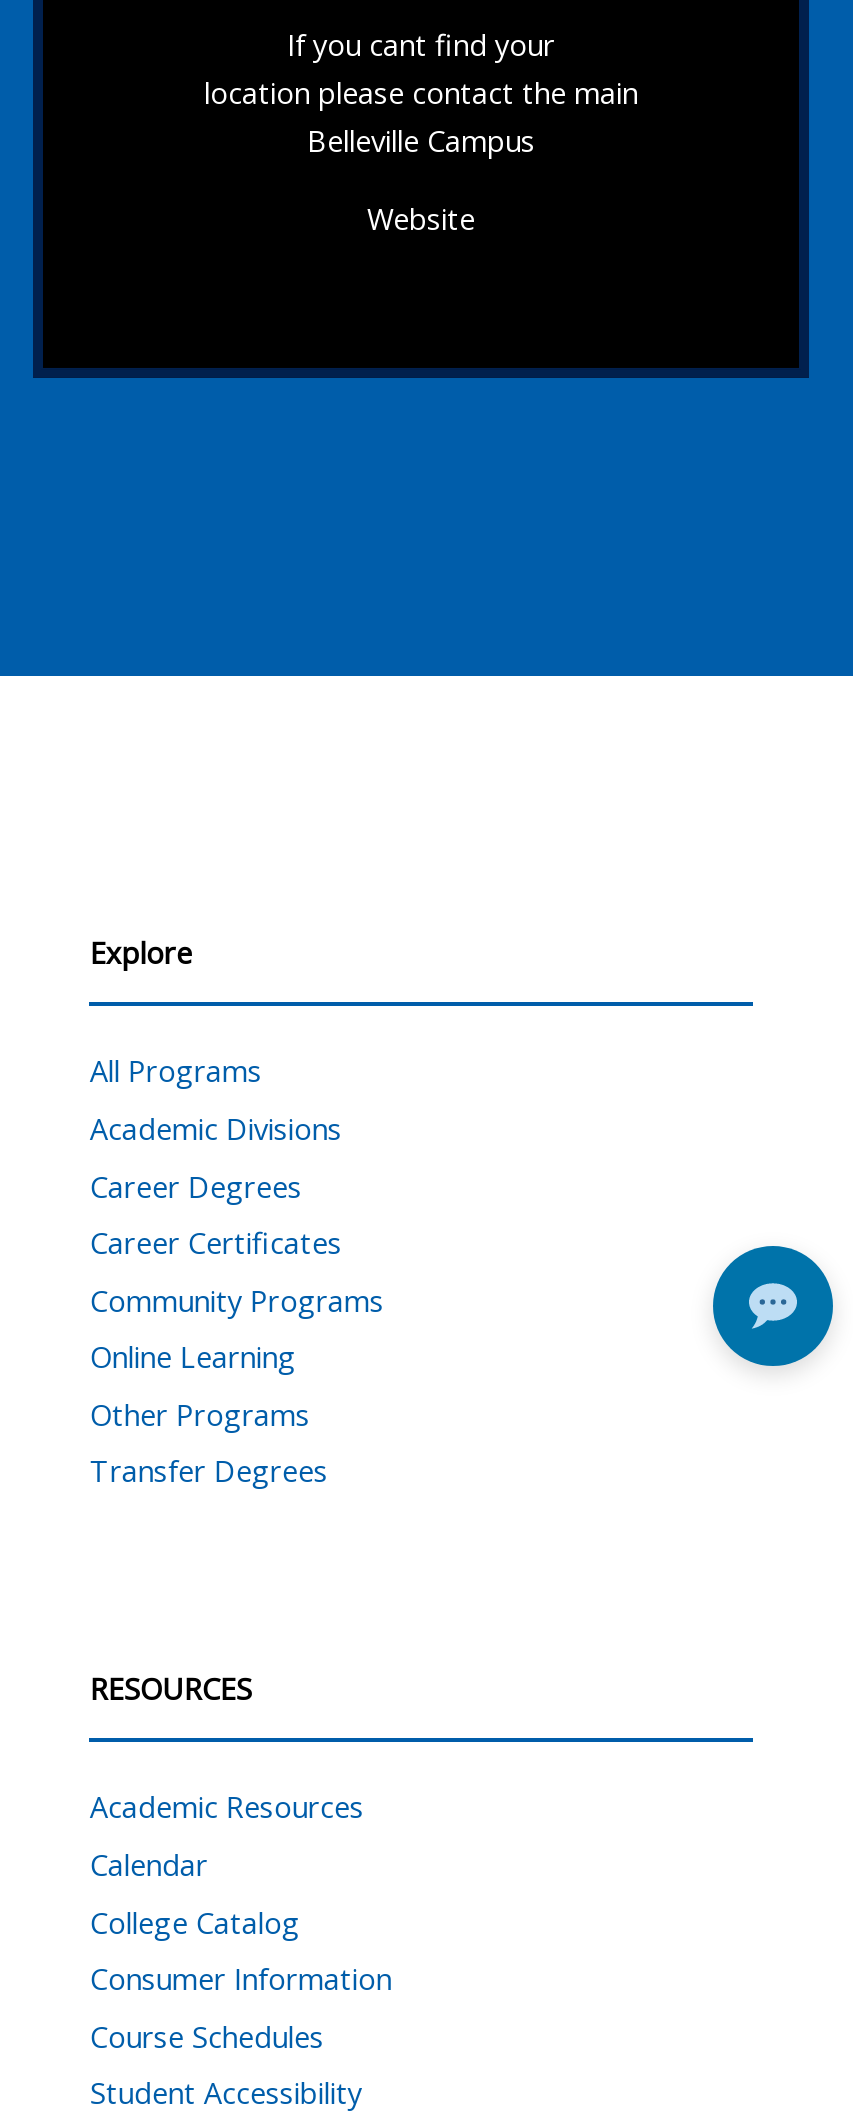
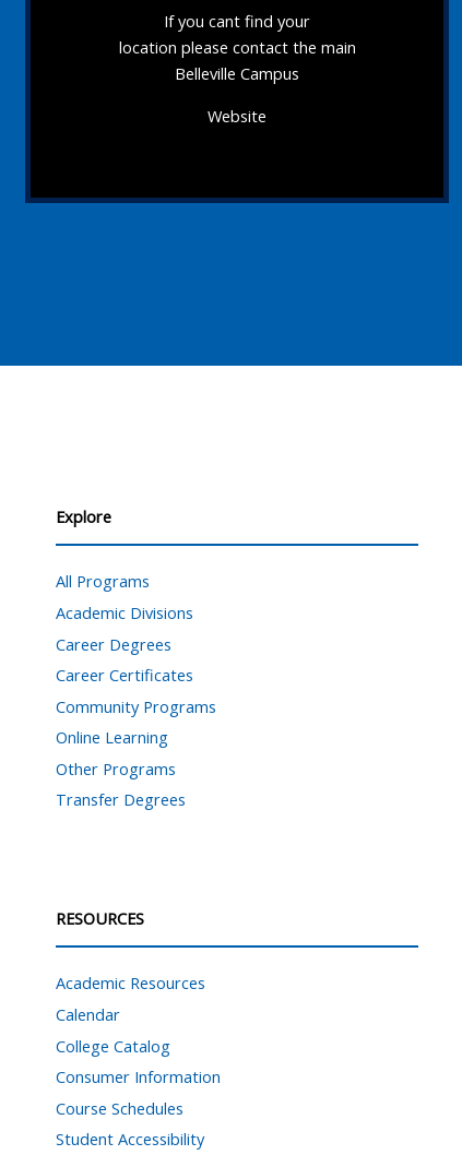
[711,1244,835,1370] [image] -> none

